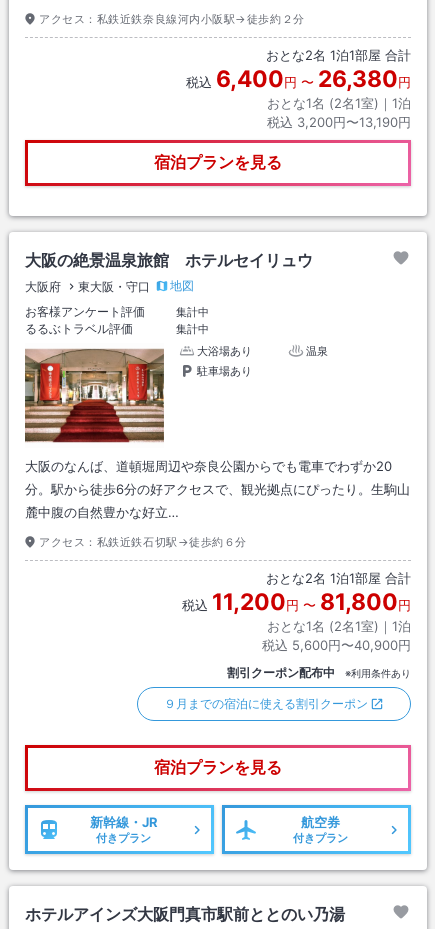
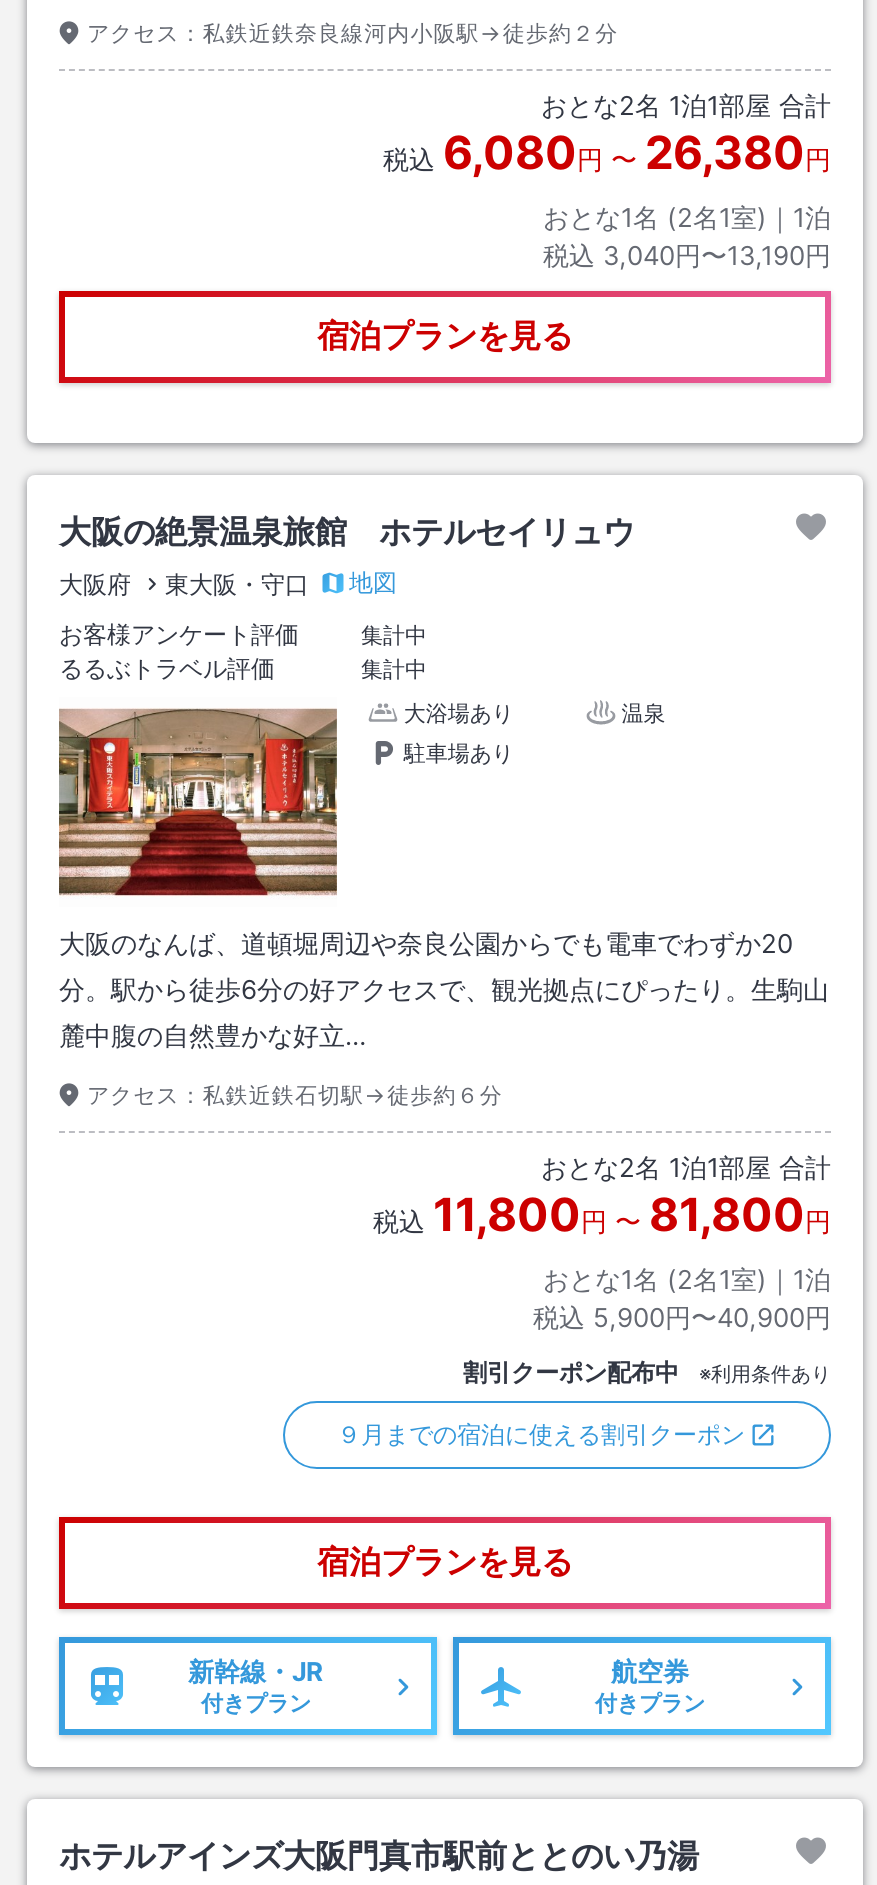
[266,47,411,63] おとな2名1泊1部屋 合計 -> [541,88,831,120] おとな2名 1泊1部屋 合計
[186,65,411,93] 税込6,400円〜26,380円 -> [383,124,831,180] 税込6,080円〜26,380円
[267,114,411,130] 税込 3,200円〜13,190円 -> [543,238,831,270] 税込 3,040円〜13,190円
[266,570,411,586] おとな2名1泊1部屋 合計 -> [541,1152,831,1184] おとな2名 1泊1部屋 合計
[182,588,411,616] 税込11,200円〜81,800円 -> [373,1188,831,1244] 税込11,800円〜81,800円
[262,637,411,653] 税込 5,600円〜40,900円 -> [533,1302,831,1334] 税込 5,900円〜40,900円

